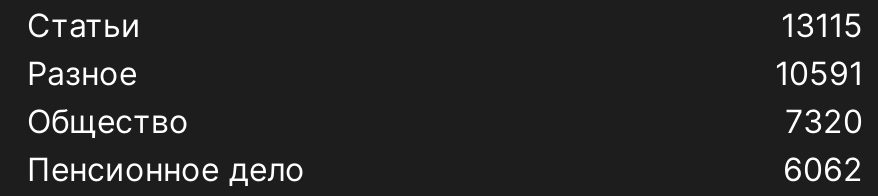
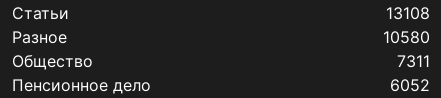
[781,6,863,46] 13115 -> [386,3,430,23] 13108
[775,54,863,94] 10591 -> [383,27,430,47] 10580
[785,102,863,142] 7320 -> [397,51,430,71] 7311
[783,150,863,190] 6062 -> [390,75,430,95] 6052

